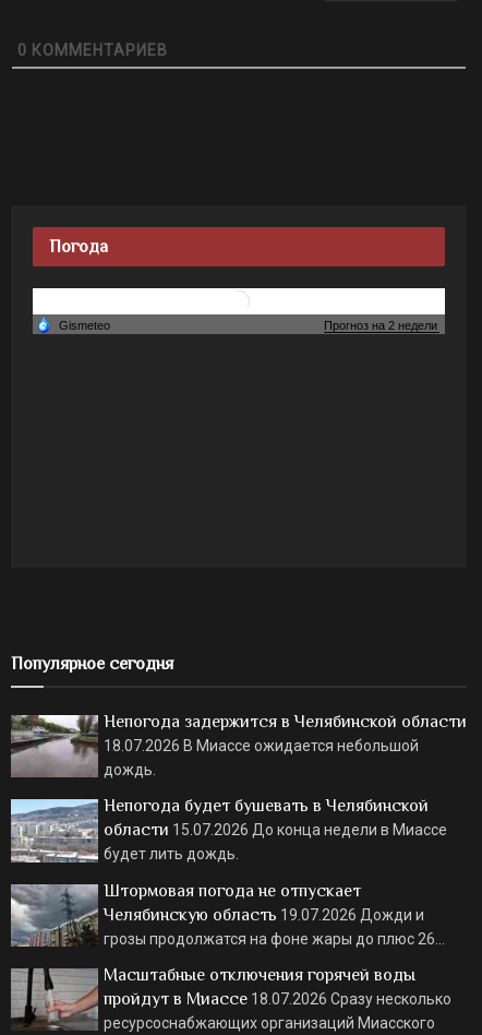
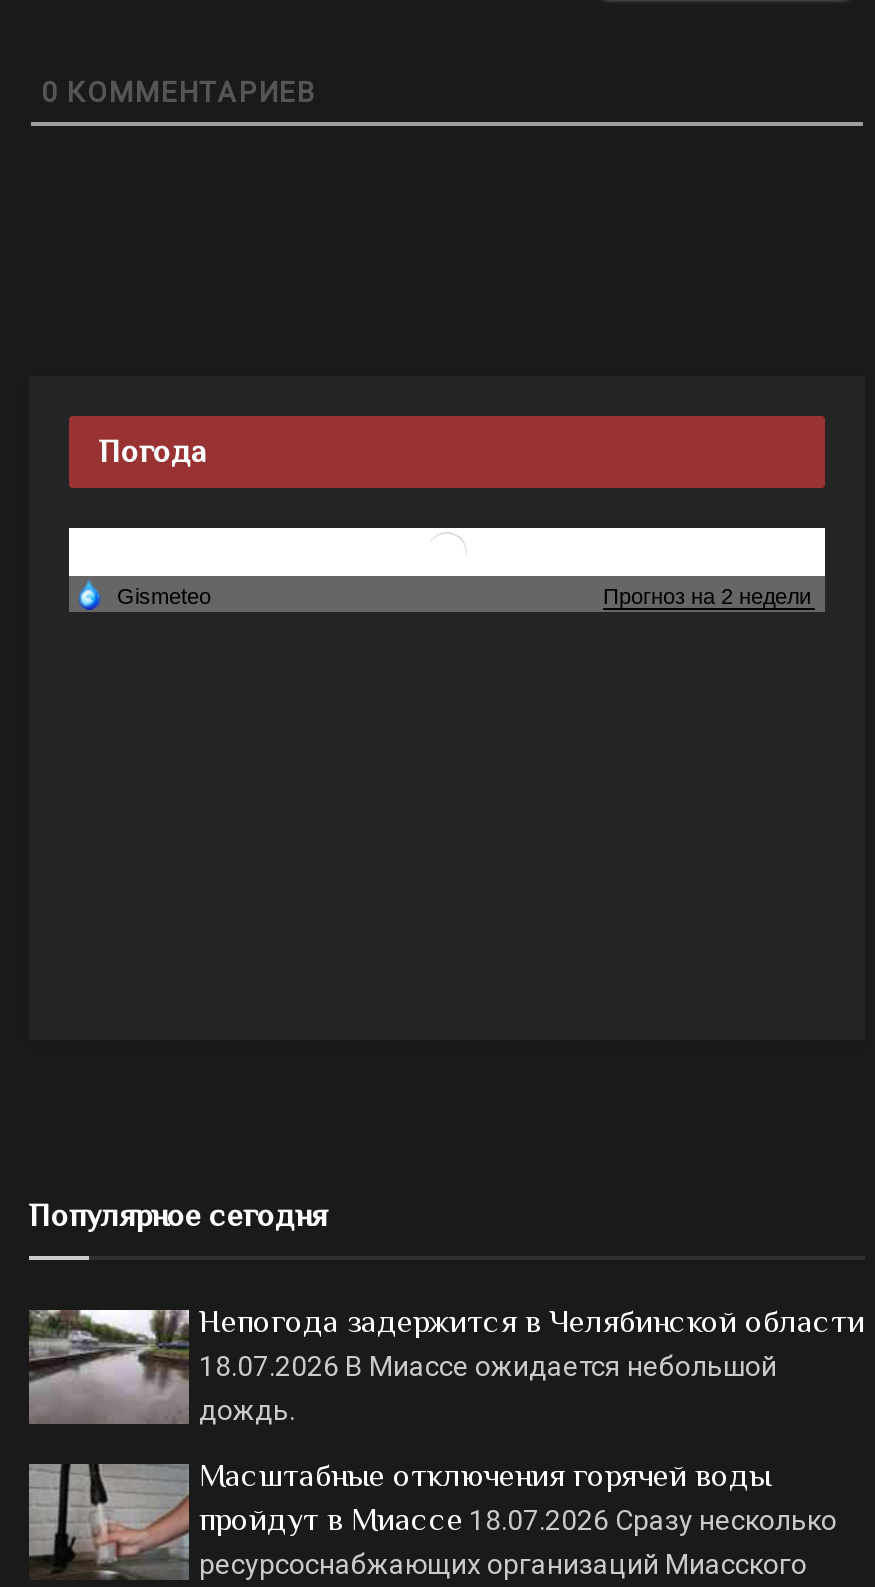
[10,796,447,947] [image] | Непогода будет бушевать в Челябинской | области 15.07.2026 До конца недели в Миассе | будет лить дождь. | Штормовая погода не отпускает | Челябинскую область 19.07.2026 Дожди и | грозы продолжатся на фоне жары до плюс 26… -> none
[10,884,88,945] [image] -> none

